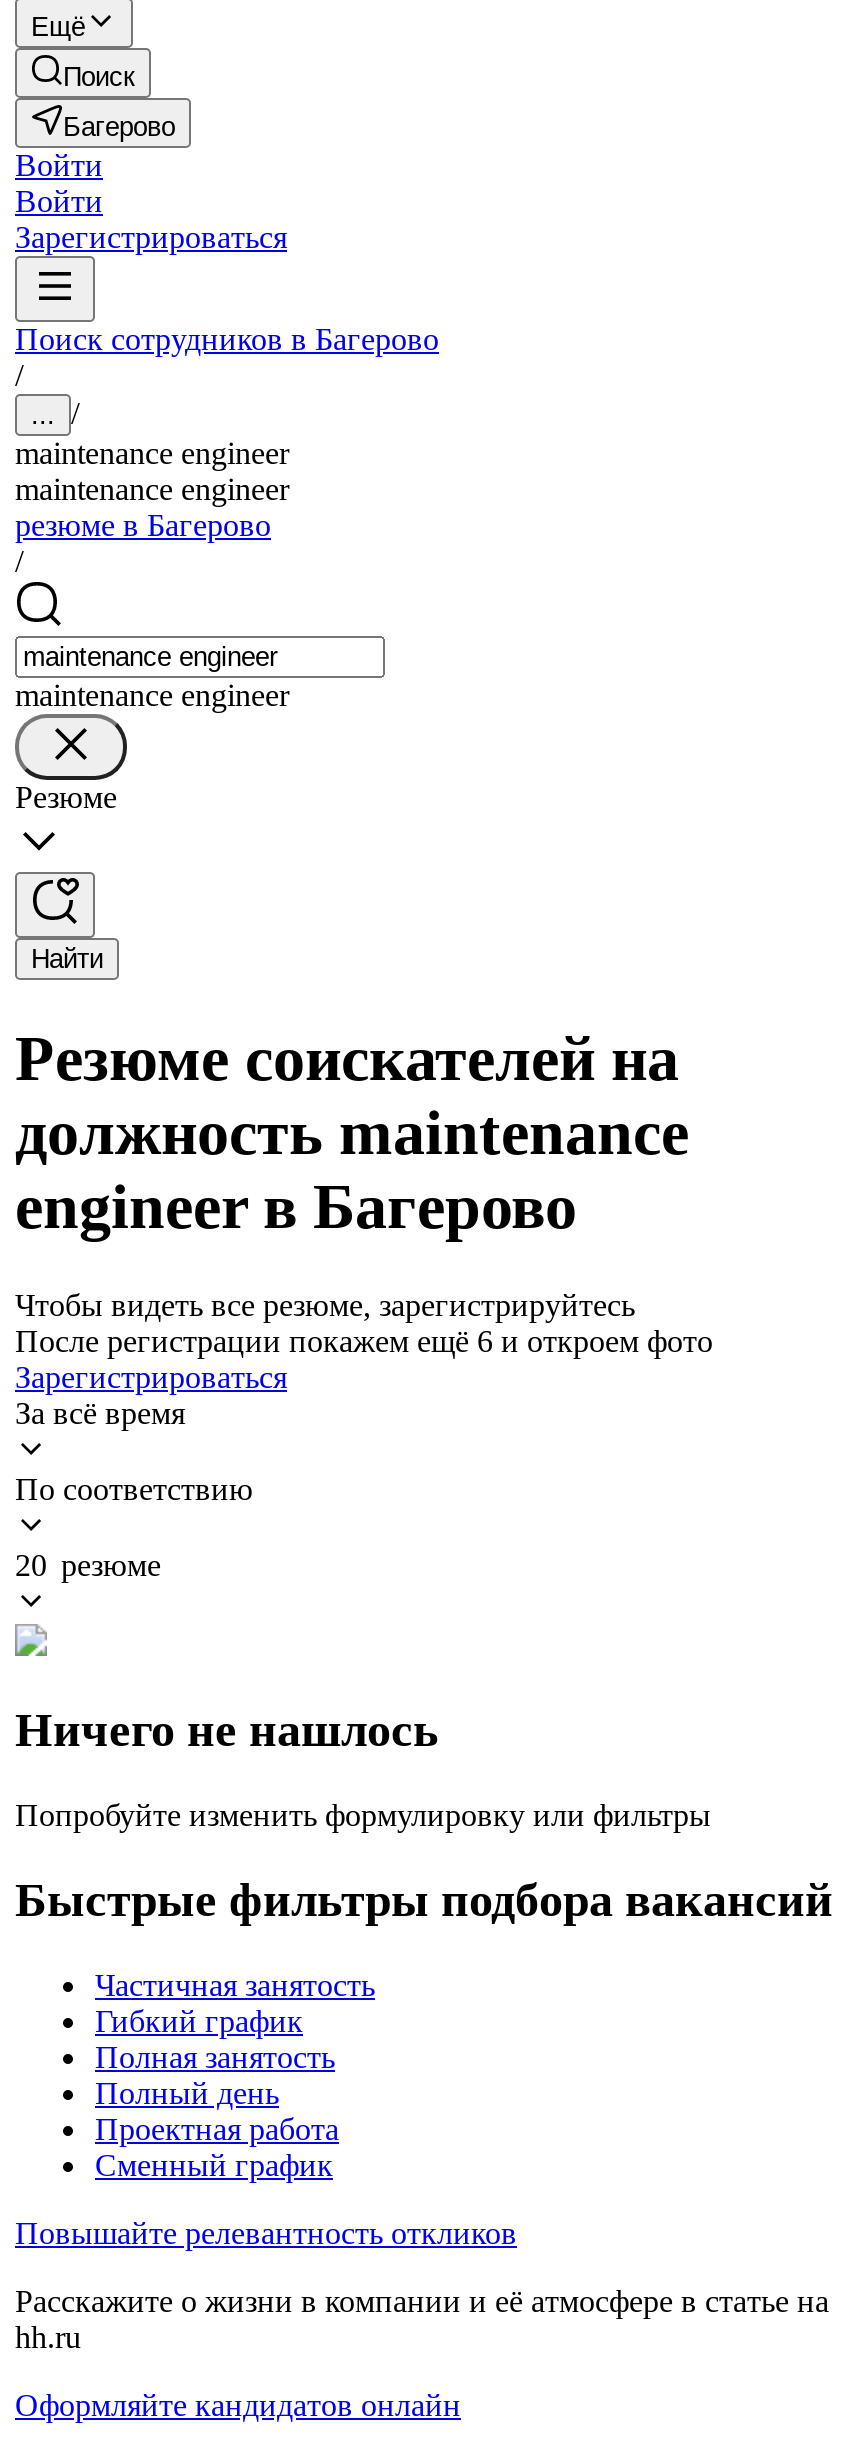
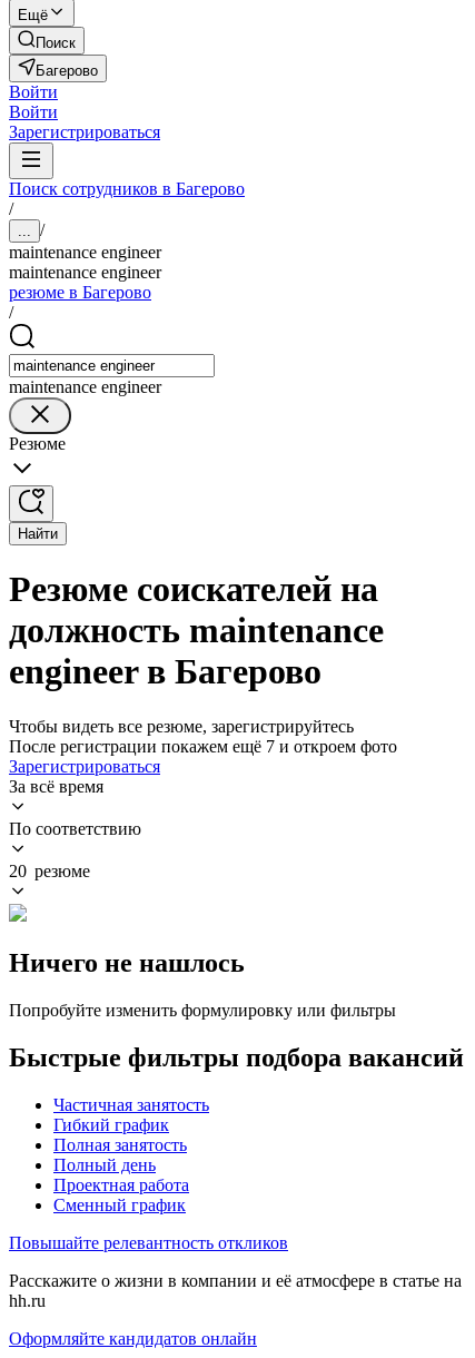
[15,1324,713,1358] После регистрации покажем ещё 6 и откроем фото -> [9,737,397,756] После регистрации покажем ещё 7 и откроем фото

